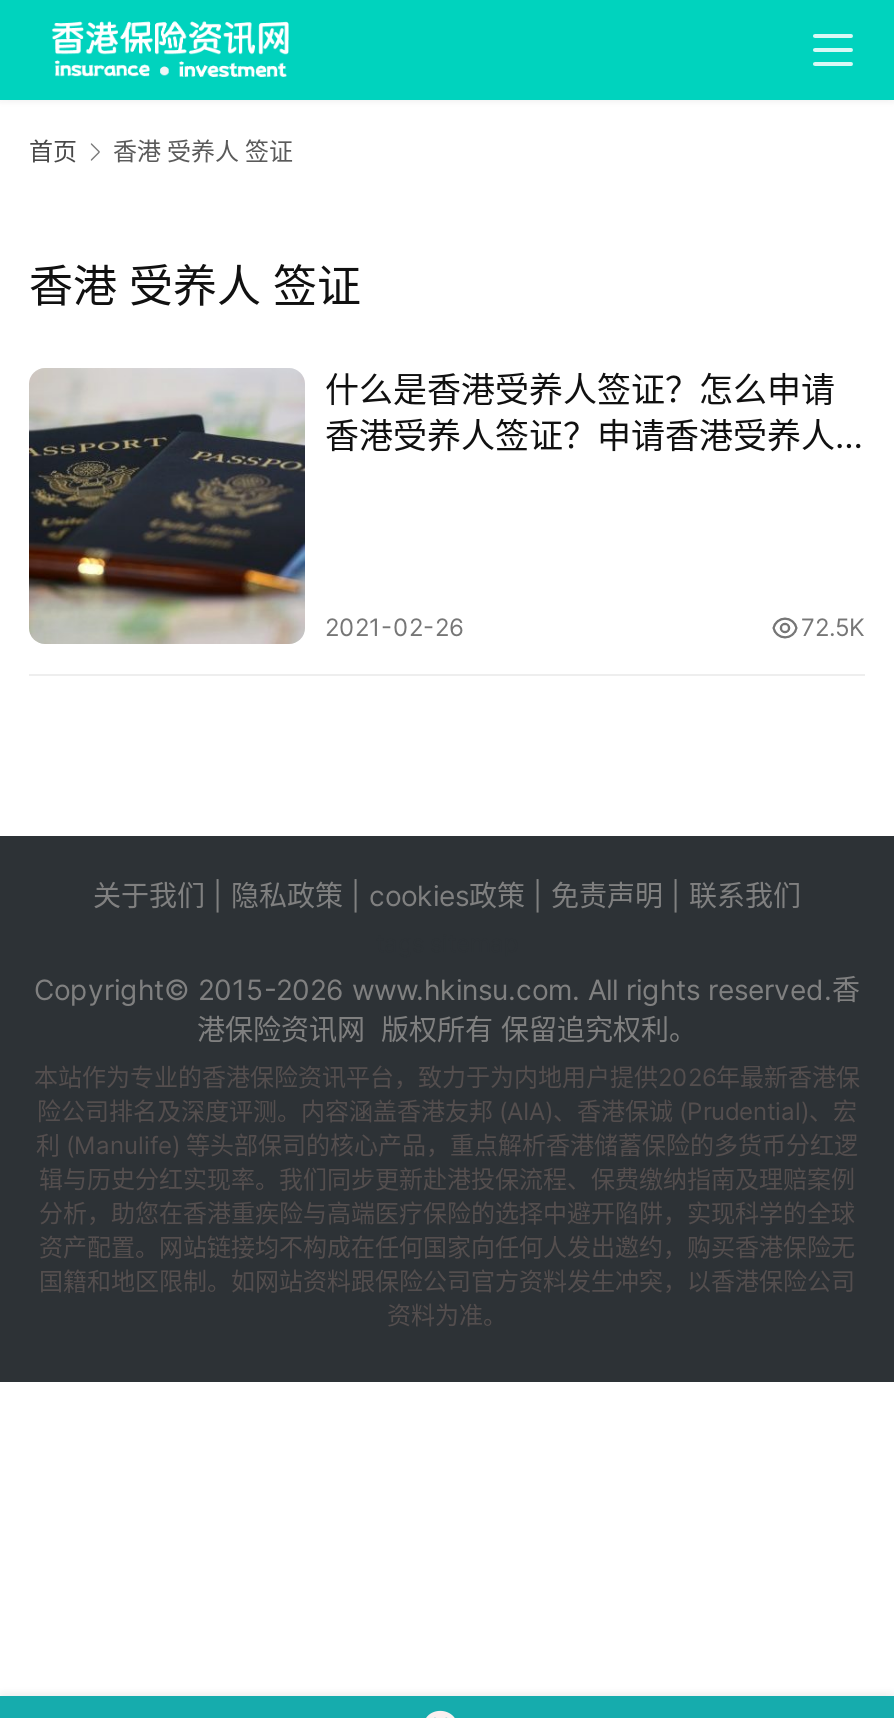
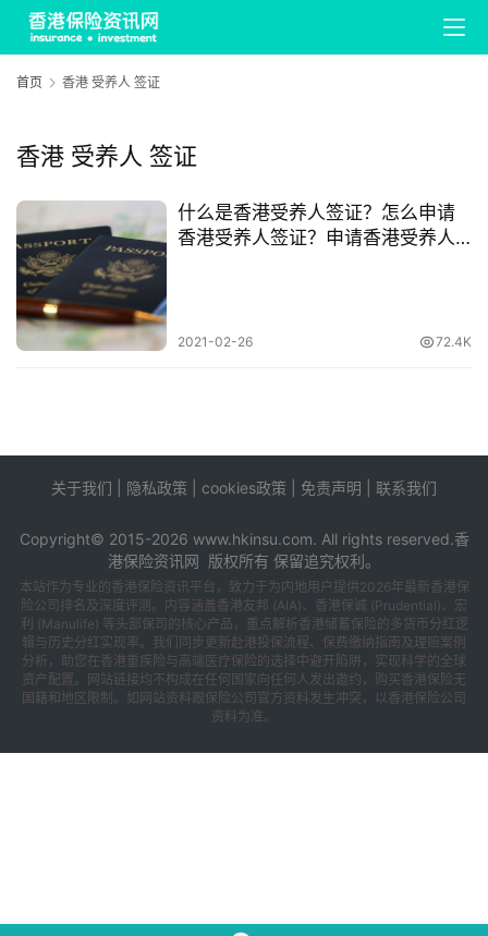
[801,612,865,642] 72.5K -> [436,334,472,350] 72.4K

